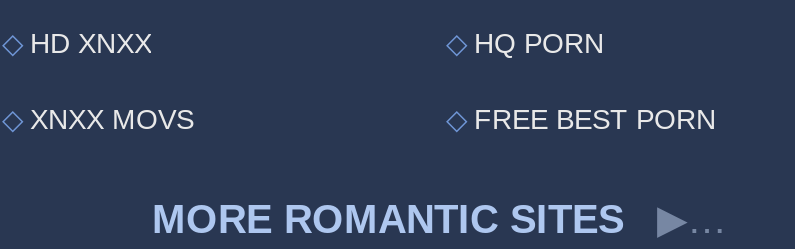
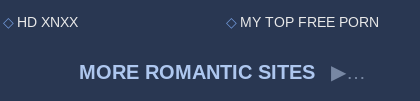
[30,27,716,135] HQ PORN | XNXX MOVS | FREE BEST PORN -> [239,14,378,30] MY TOP FREE PORN

